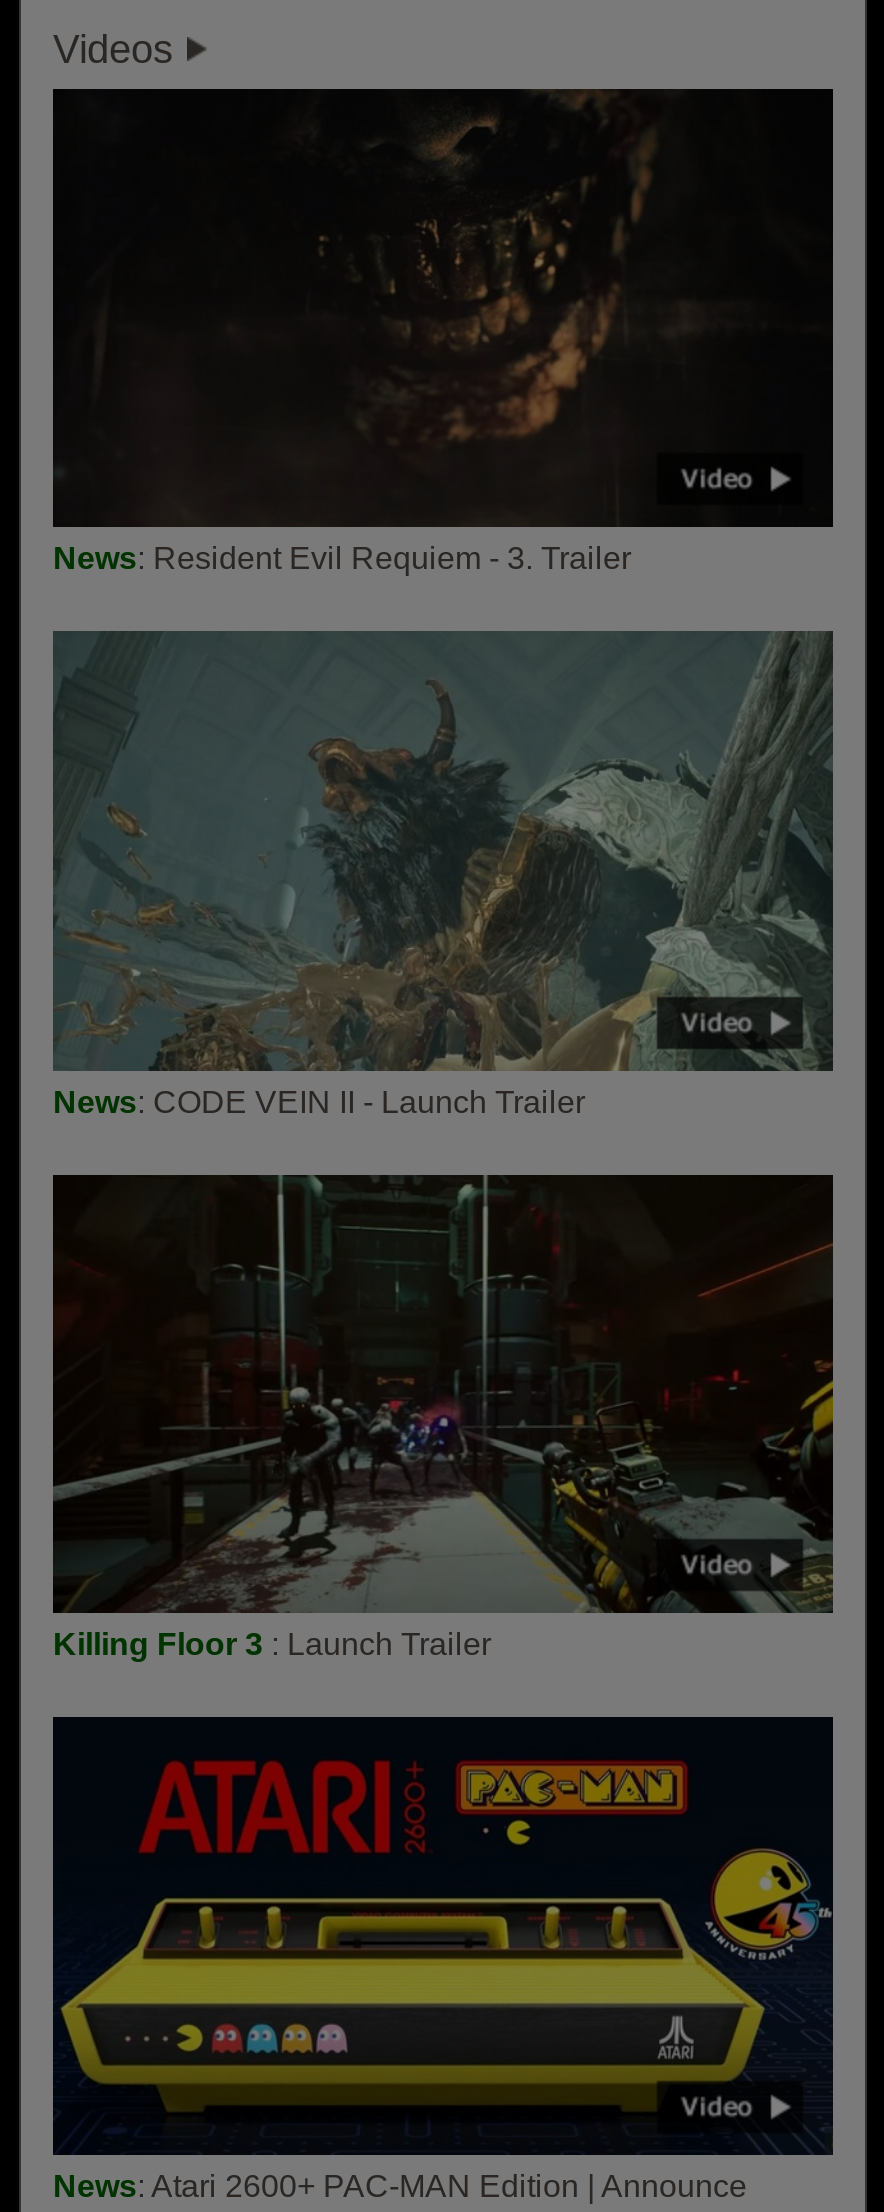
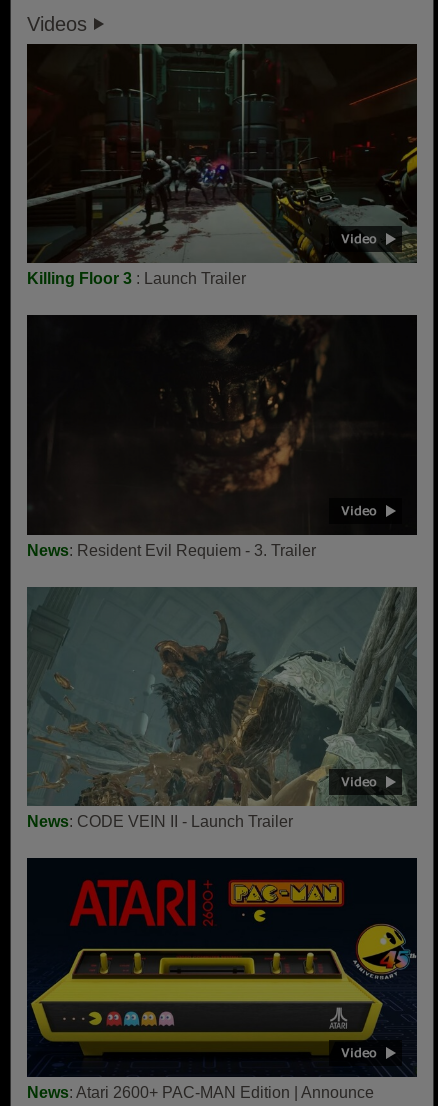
moved [51,542,835,1118] -> [26,542,418,830]: [image] | News: Resident Evil Requiem - 3. Trailer | News: CODE VEIN II - Launch Trailer
moved [53,1175,835,1661] -> [27,43,418,287]: [image] | Killing Floor 3: Launch Trailer

